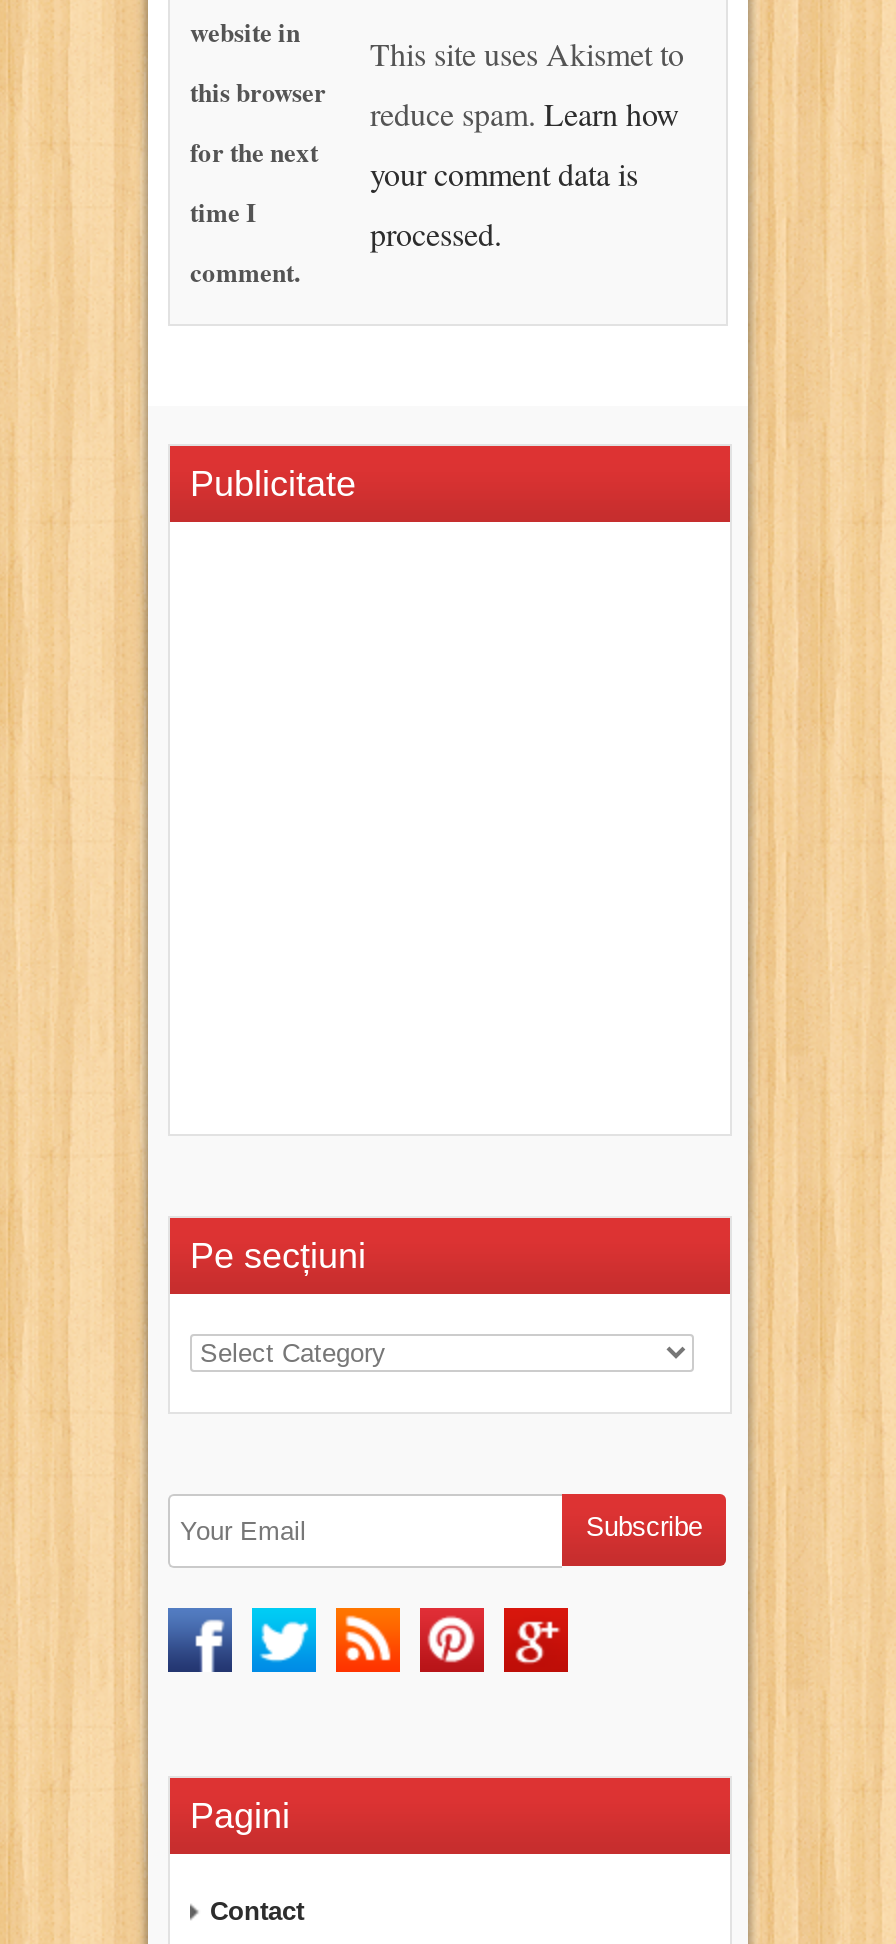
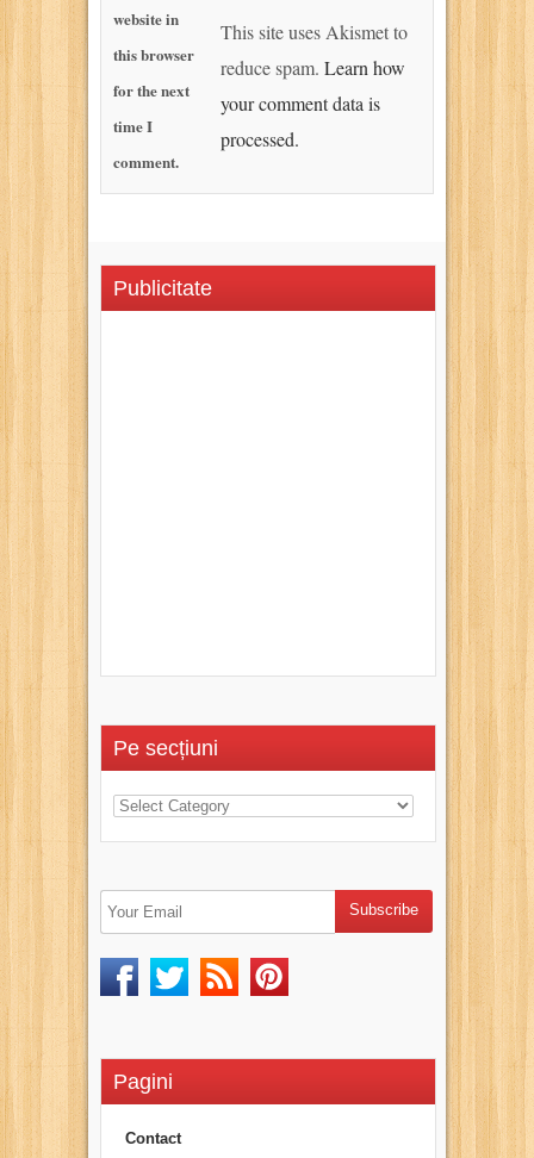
[502,1606,570,1674] [image] -> none

